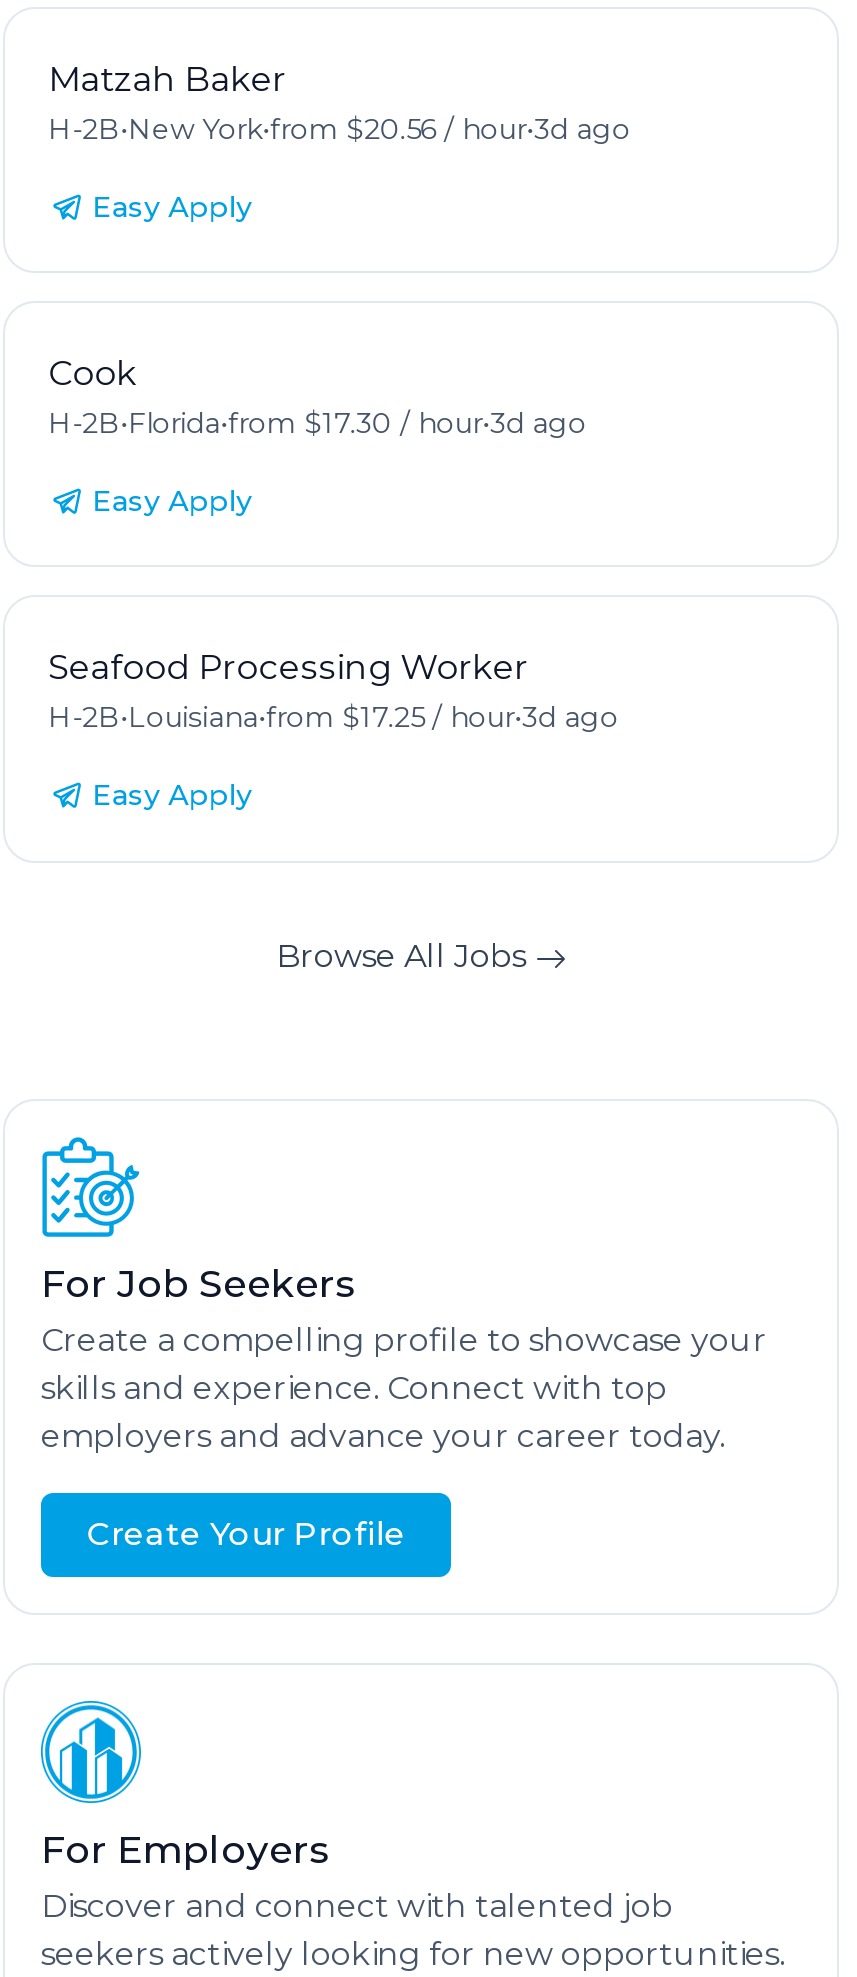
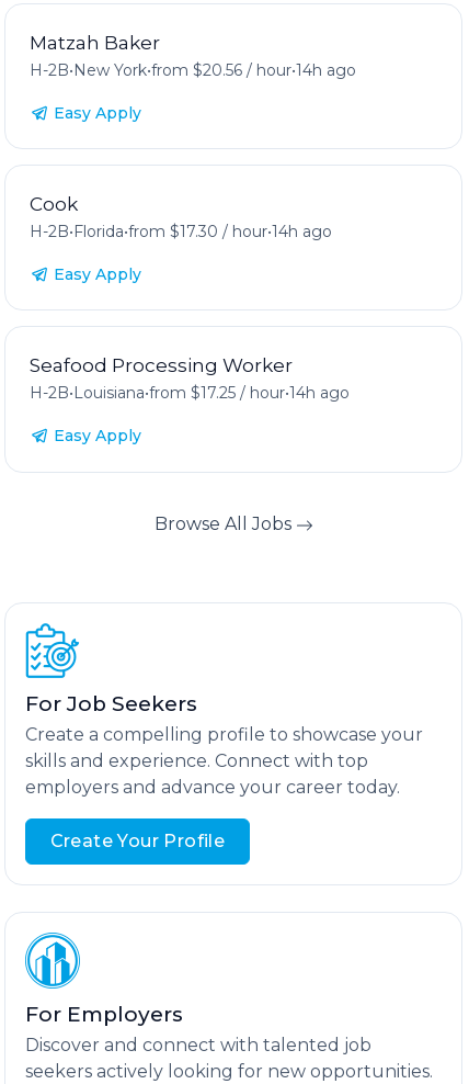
[48,110,630,146] H-2B•New York•from $20.56 / hour•3d ago -> [29,60,356,80] H-2B•New York•from $20.56 / hour•14h ago
[48,404,586,440] H-2B•Florida•from $17.30 / hour•3d ago -> [29,221,332,241] H-2B•Florida•from $17.30 / hour•14h ago
[48,699,618,735] H-2B•Louisiana•from $17.25 / hour•3d ago -> [29,383,349,403] H-2B•Louisiana•from $17.25 / hour•14h ago

